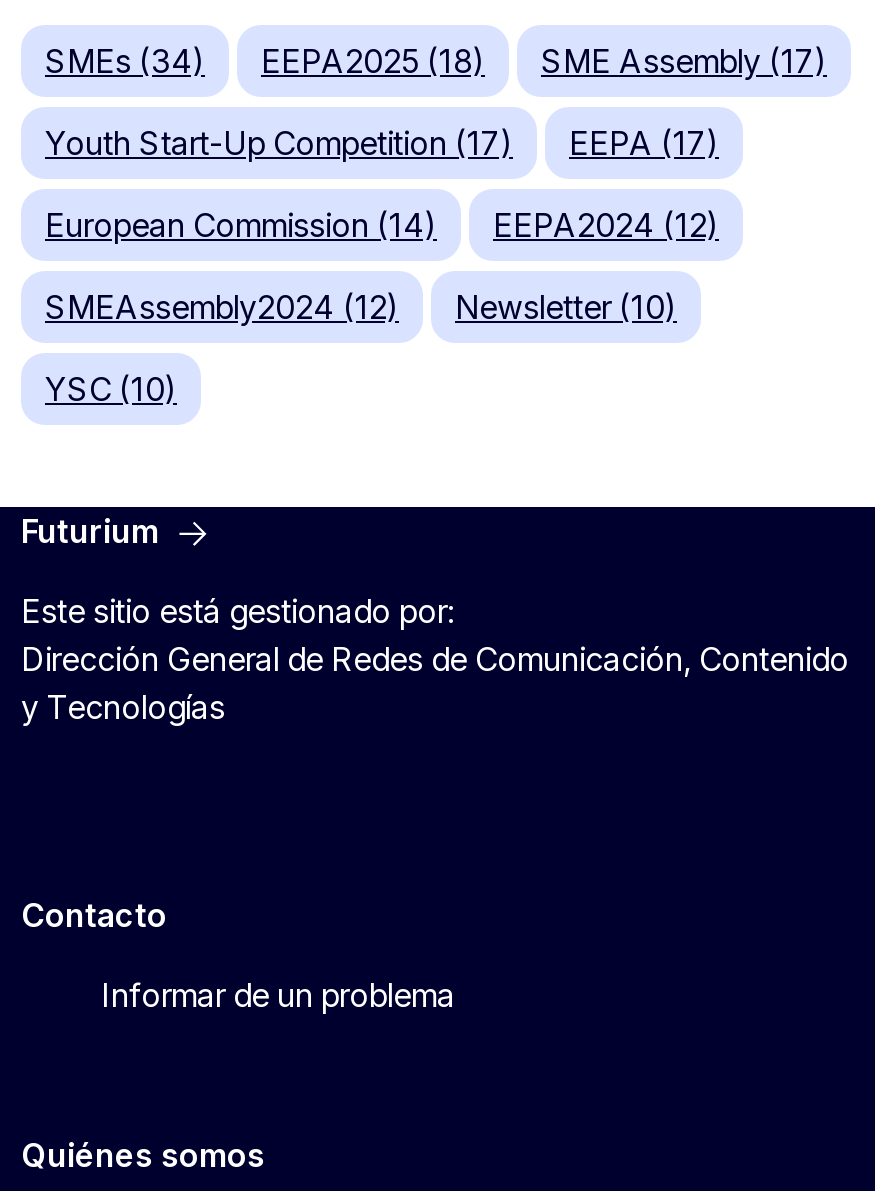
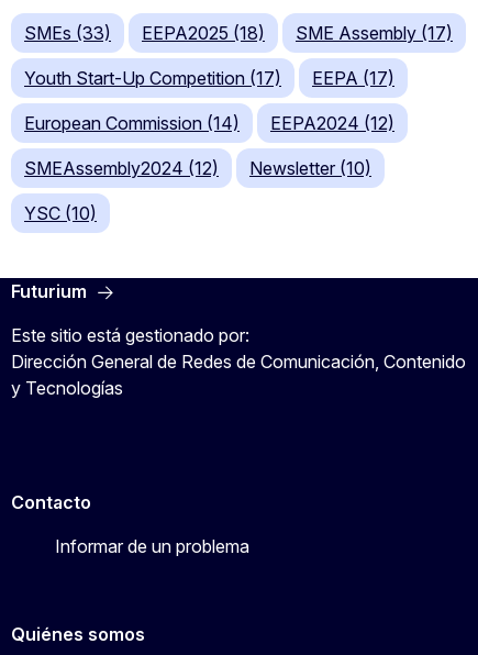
[45,41,827,81] SMEs (34) EEPA2025 (18) SME Assembly (17) -> [24,22,453,44] SMEs (33) EEPA2025 (18) SME Assembly (17)

